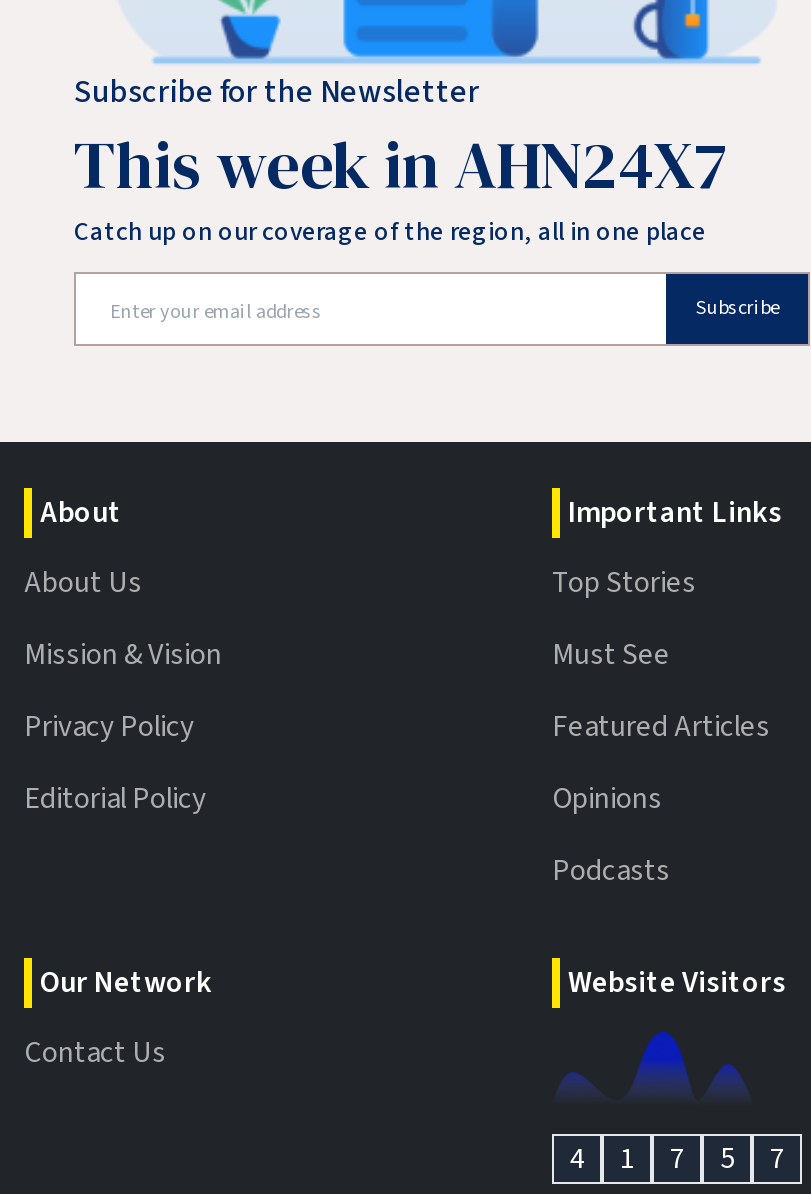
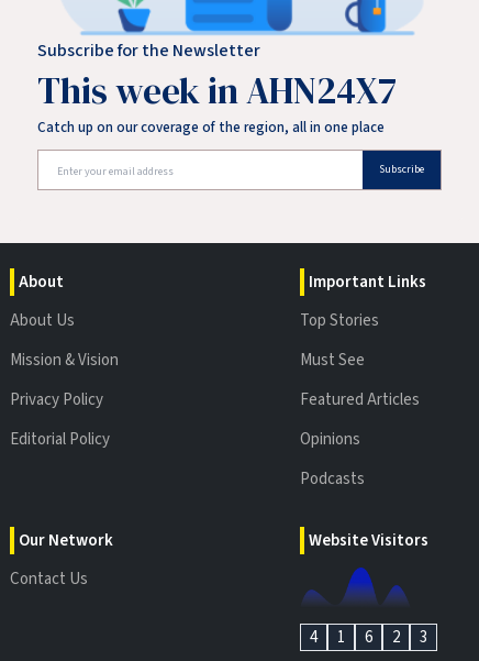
[670,1138,684,1180] 7 -> [365,626,372,649] 6
[720,1138,734,1180] 5 -> [392,626,400,649] 2
[770,1138,784,1180] 7 -> [420,626,427,649] 3

